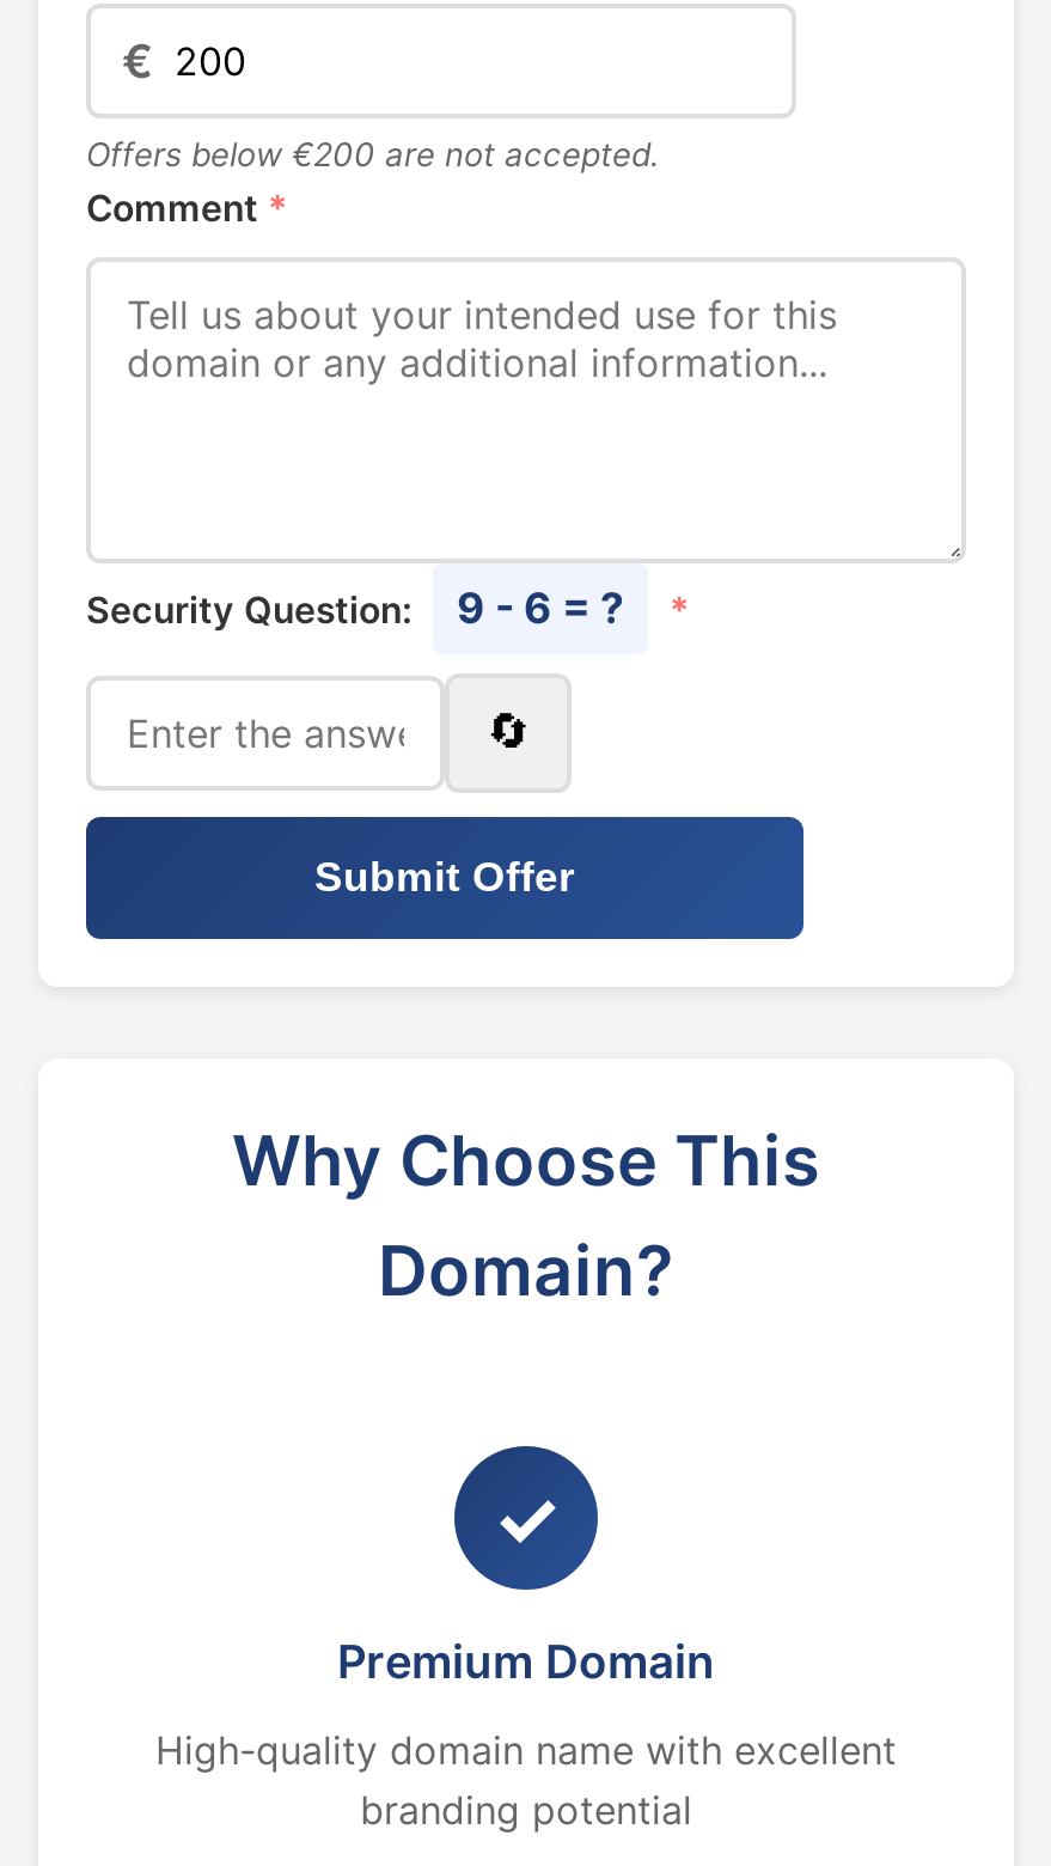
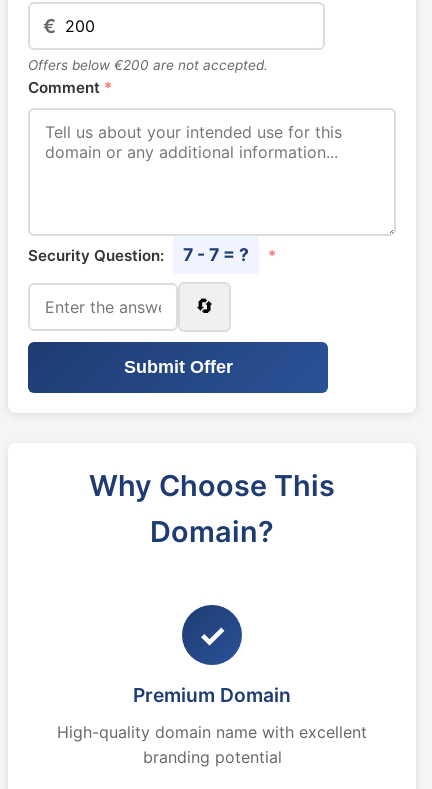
[457,583,624,633] 9 - 6 = ? -> [183,244,249,265] 7 - 7 = ?

